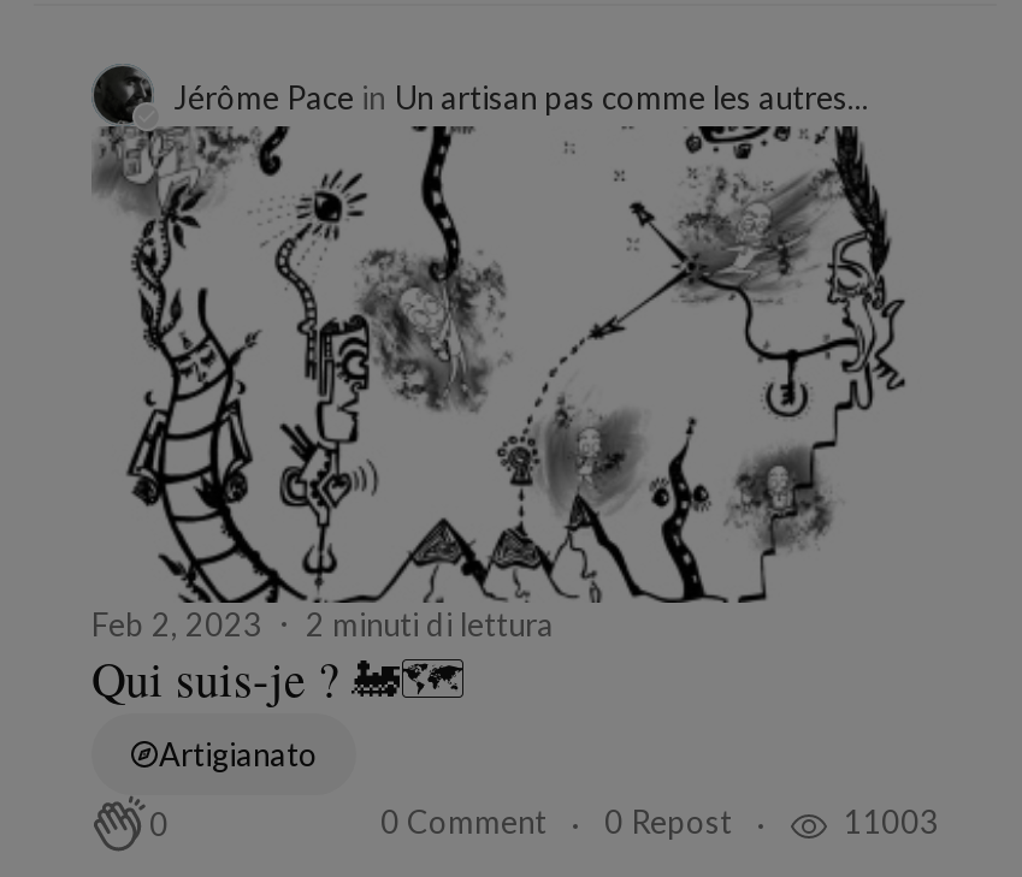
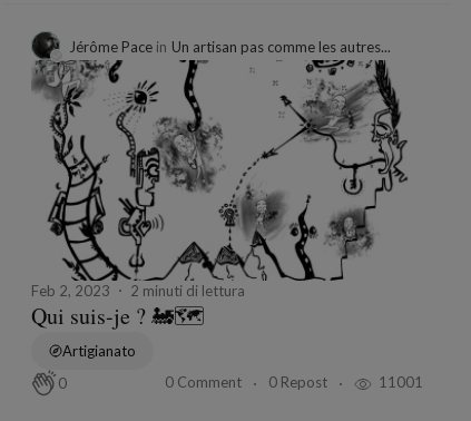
[843,803,939,842] 11003 -> [379,374,423,391] 11001

